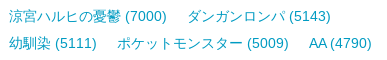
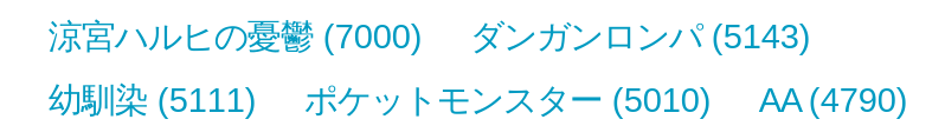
[117,35,289,51] ポケットモンスター (5009) -> [304,81,711,118] ポケットモンスター (5010)

